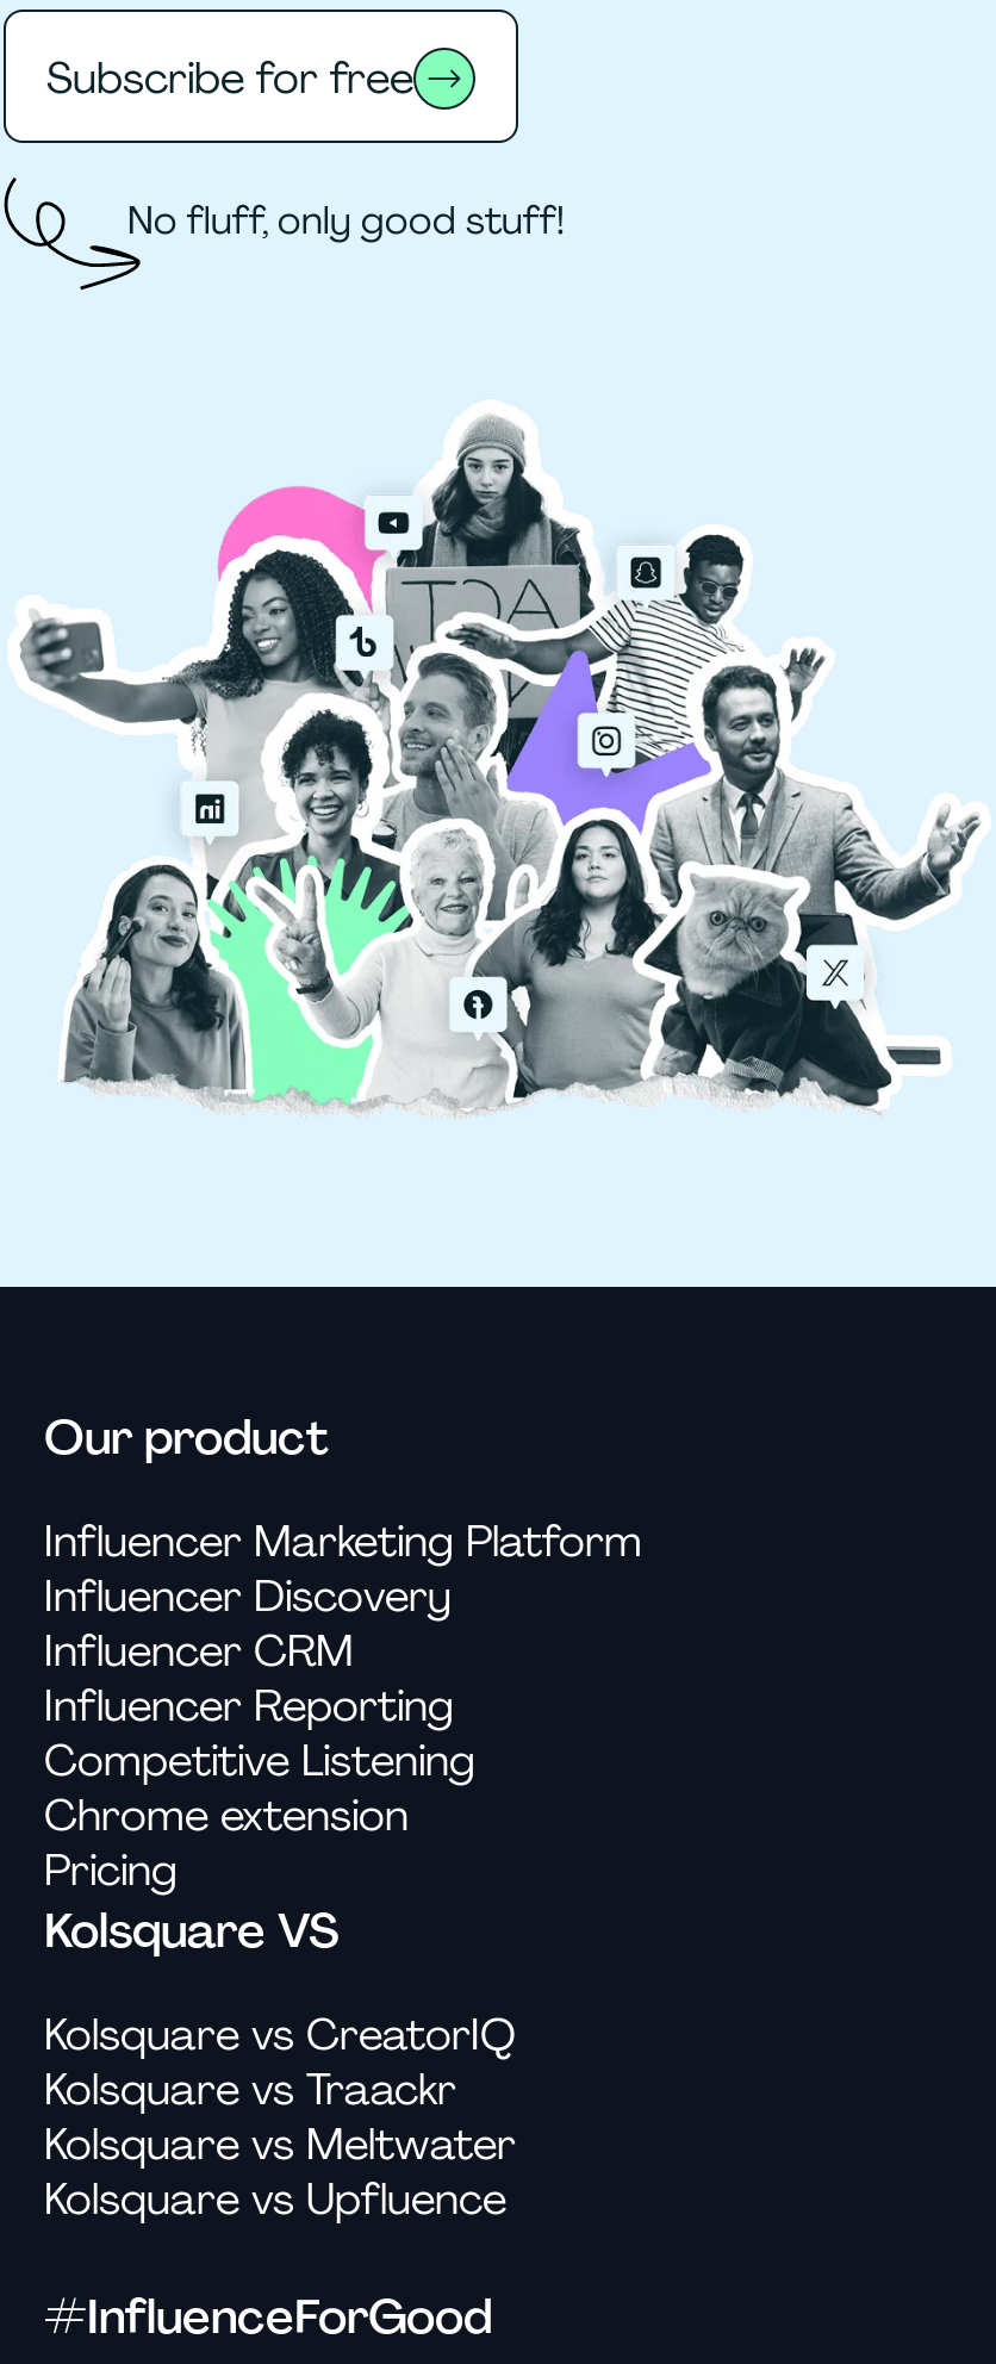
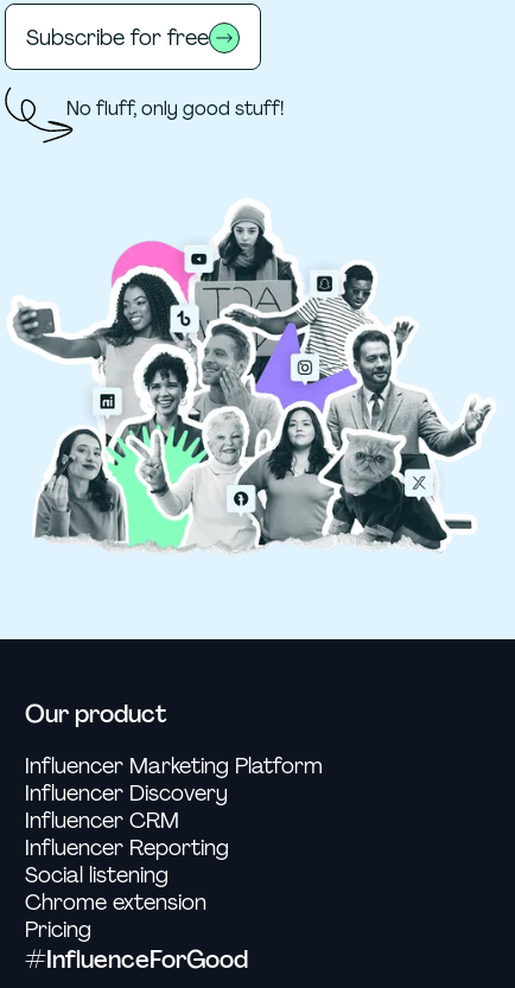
[44,1732,475,1789] Competitive Listening -> [25,861,169,890] Social listening
[44,1899,516,2228] Kolsquare VS | Kolsquare vs CreatorIQ | Kolsquare vs Traackr | Kolsquare vs Meltwater | Kolsquare vs Upfluence -> none

